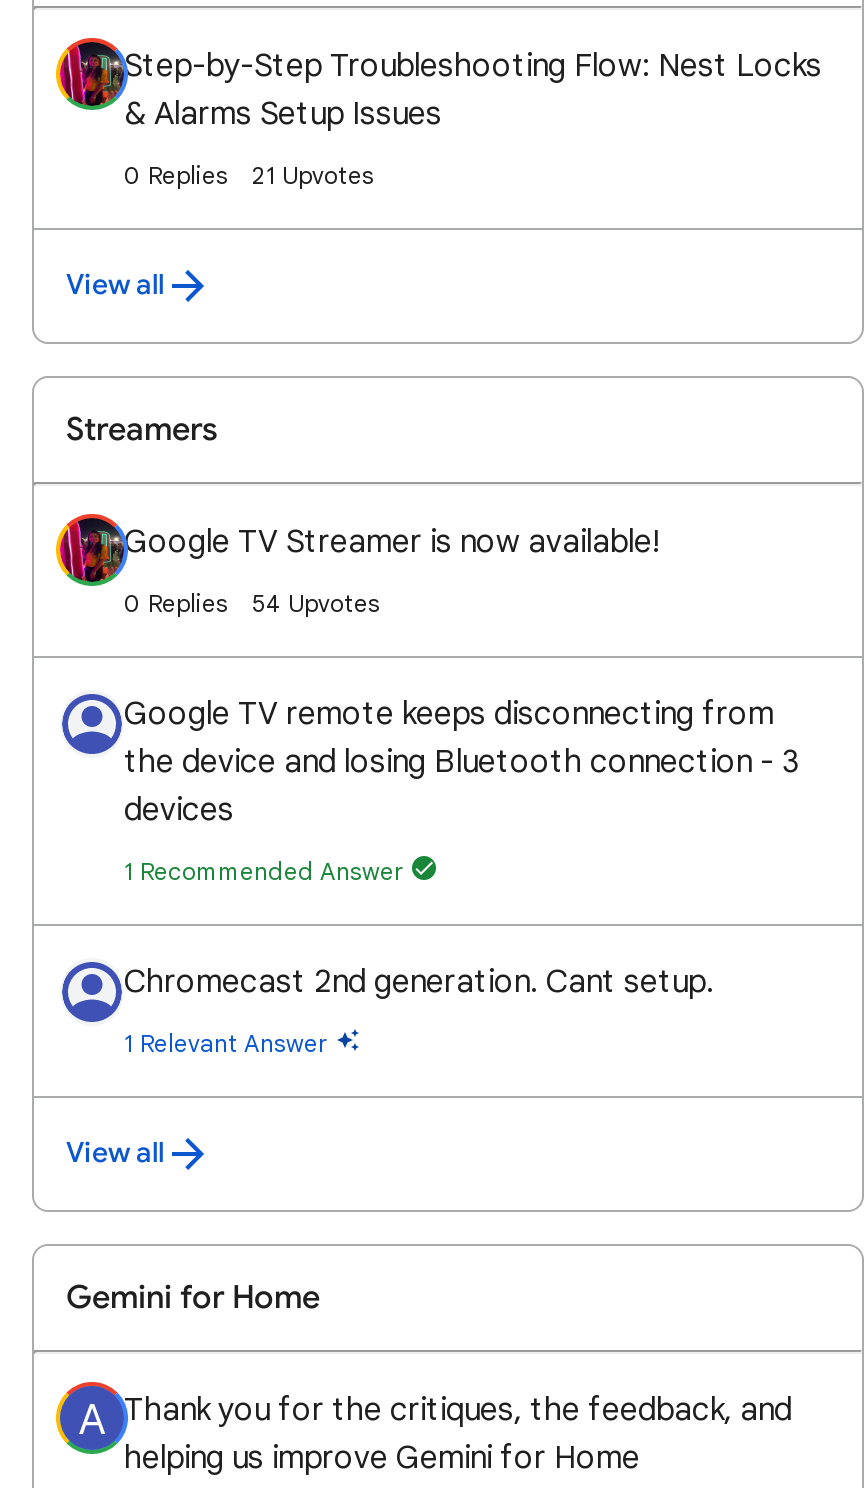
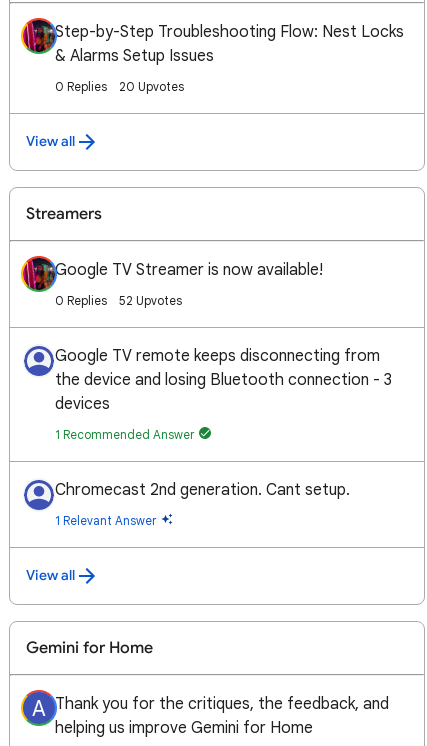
[252,160,374,190] 21 Upvotes -> [119,79,184,94] 20 Upvotes
[252,588,380,618] 54 Upvotes -> [119,293,182,308] 52 Upvotes

